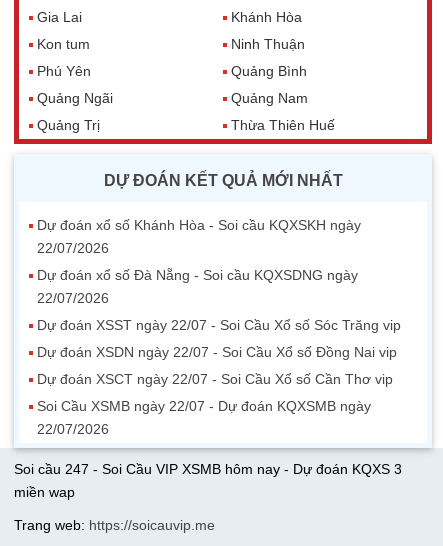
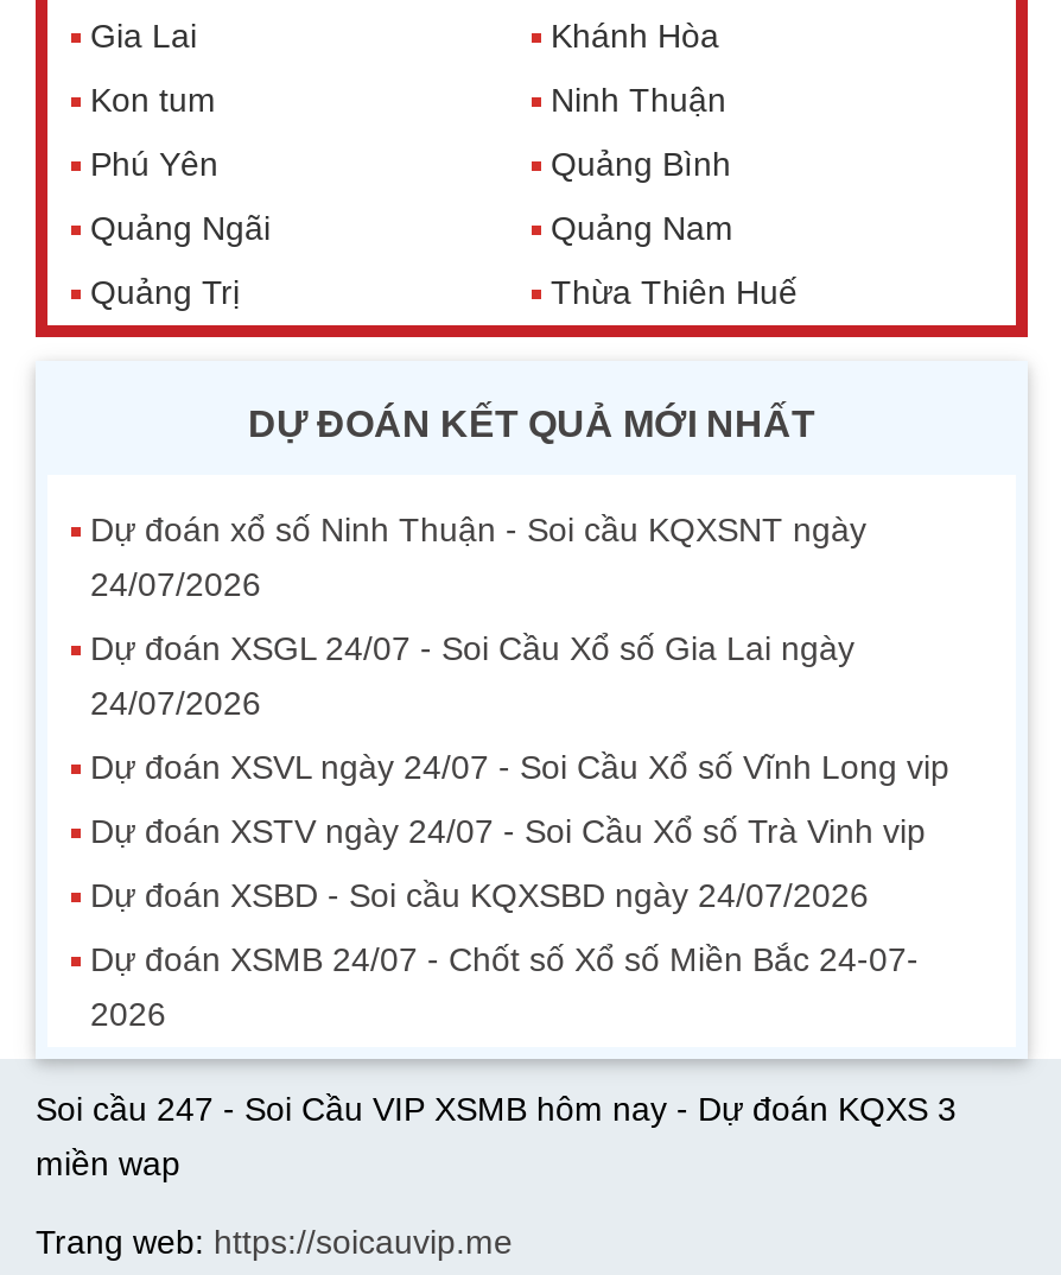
[37,217,361,256] Dự đoán xổ số Khánh Hòa - Soi cầu KQXSKH ngày | 22/07/2026 -> [90,510,866,603] Dự đoán xổ số Ninh Thuận - Soi cầu KQXSNT ngày | 24/07/2026
[37,267,358,306] Dự đoán xổ số Đà Nẵng - Soi cầu KQXSDNG ngày | 22/07/2026 -> [90,629,854,722] Dự đoán XSGL 24/07 - Soi Cầu Xổ số Gia Lai ngày | 24/07/2026
[37,317,401,333] Dự đoán XSST ngày 22/07 - Soi Cầu Xổ số Sóc Trăng vip -> [90,748,949,786] Dự đoán XSVL ngày 24/07 - Soi Cầu Xổ số Vĩnh Long vip
[37,344,397,360] Dự đoán XSDN ngày 22/07 - Soi Cầu Xổ số Đồng Nai vip -> [90,812,926,850] Dự đoán XSTV ngày 24/07 - Soi Cầu Xổ số Trà Vinh vip
[37,371,393,387] Dự đoán XSCT ngày 22/07 - Soi Cầu Xổ số Cần Thơ vip -> [90,876,869,914] Dự đoán XSBD - Soi cầu KQXSBD ngày 24/07/2026
[37,398,371,437] Soi Cầu XSMB ngày 22/07 - Dự đoán KQXSMB ngày | 22/07/2026 -> [90,940,919,1033] Dự đoán XSMB 24/07 - Chốt số Xổ số Miền Bắc 24-07- | 2026

